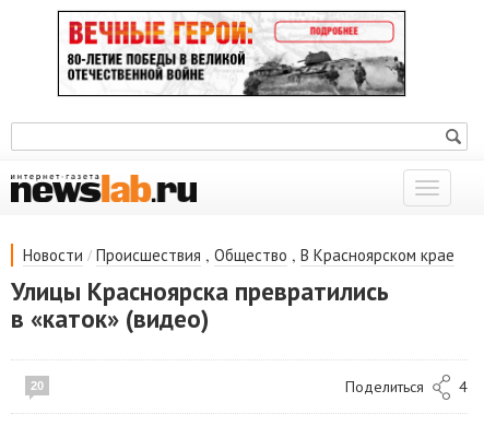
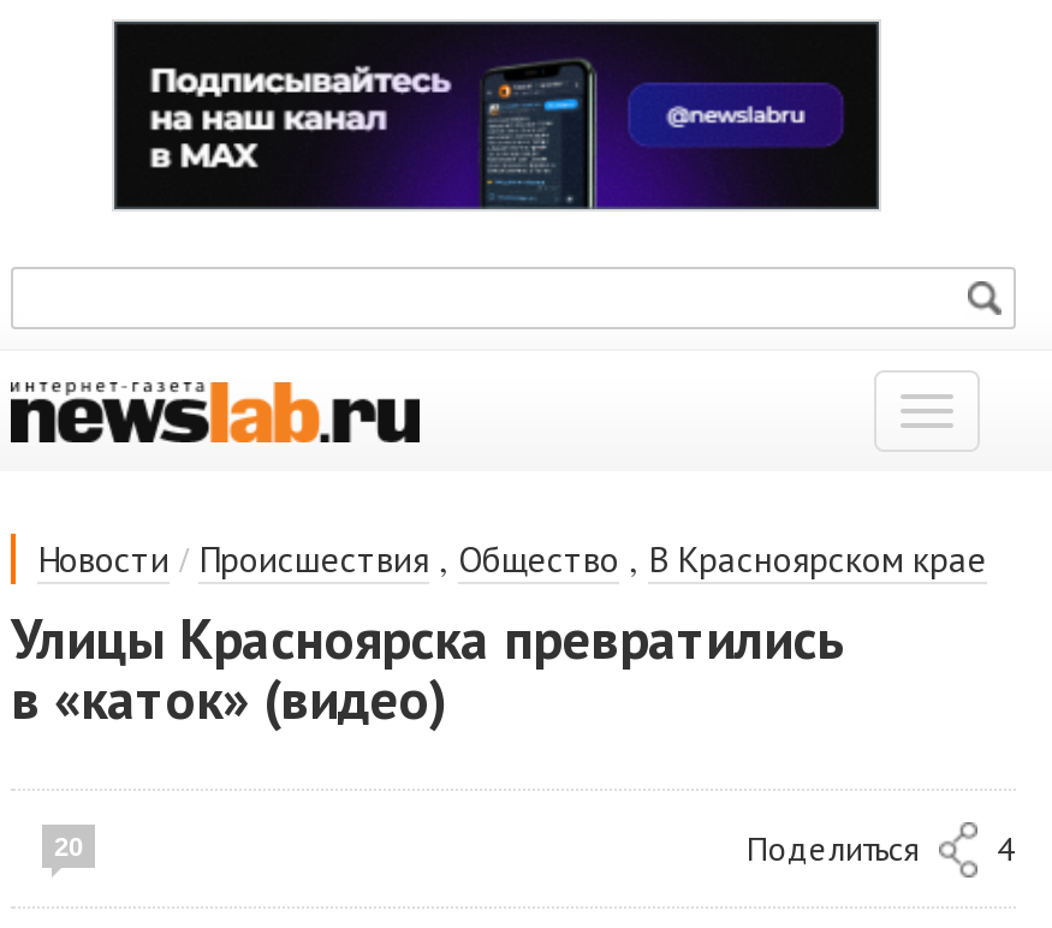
[58,11,405,97] [image] -> [114,22,879,212] [image]

